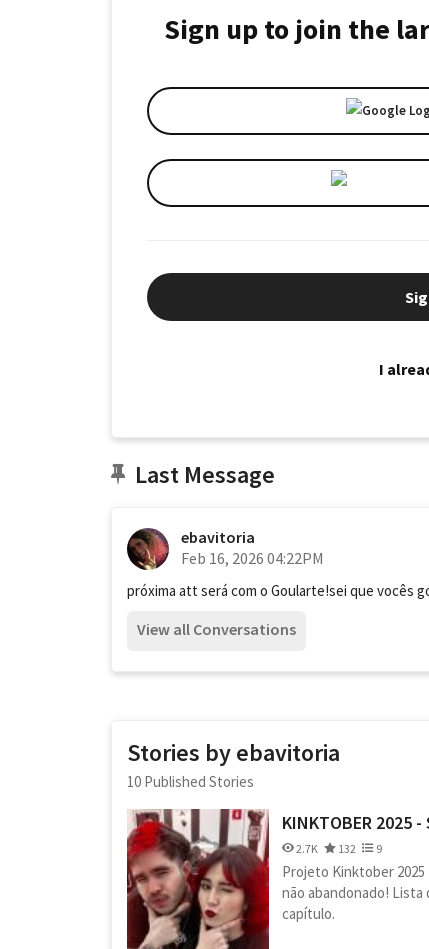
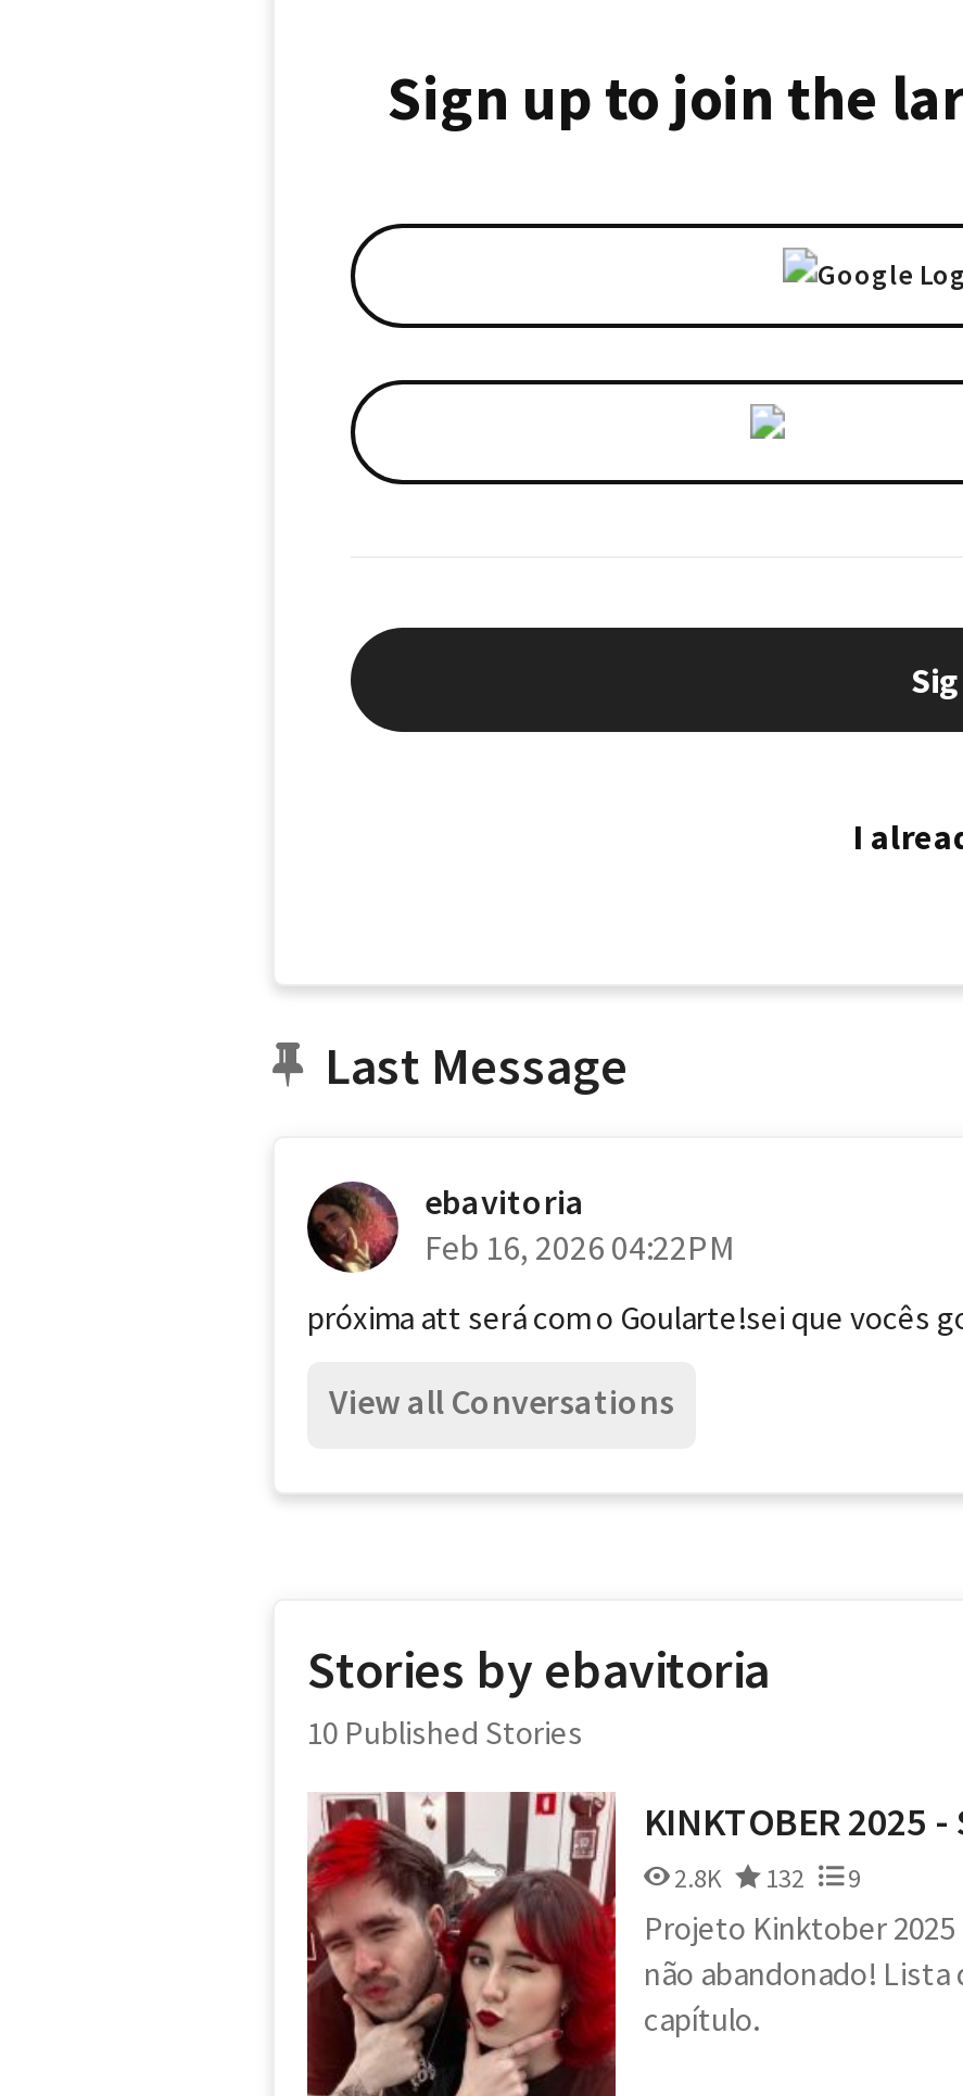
[294,841,382,856] 2.7K 132 9 -> [670,1861,861,1894] 2.8K 132 9

